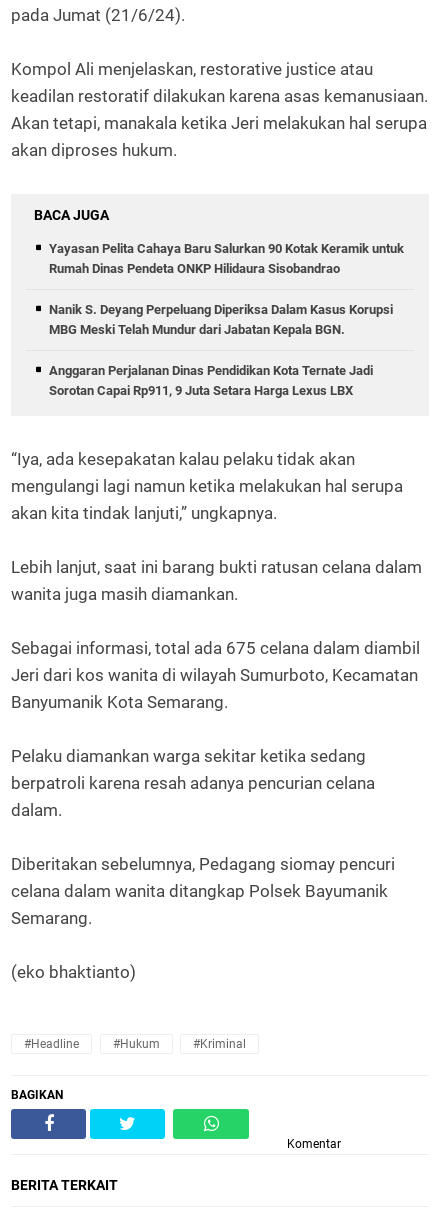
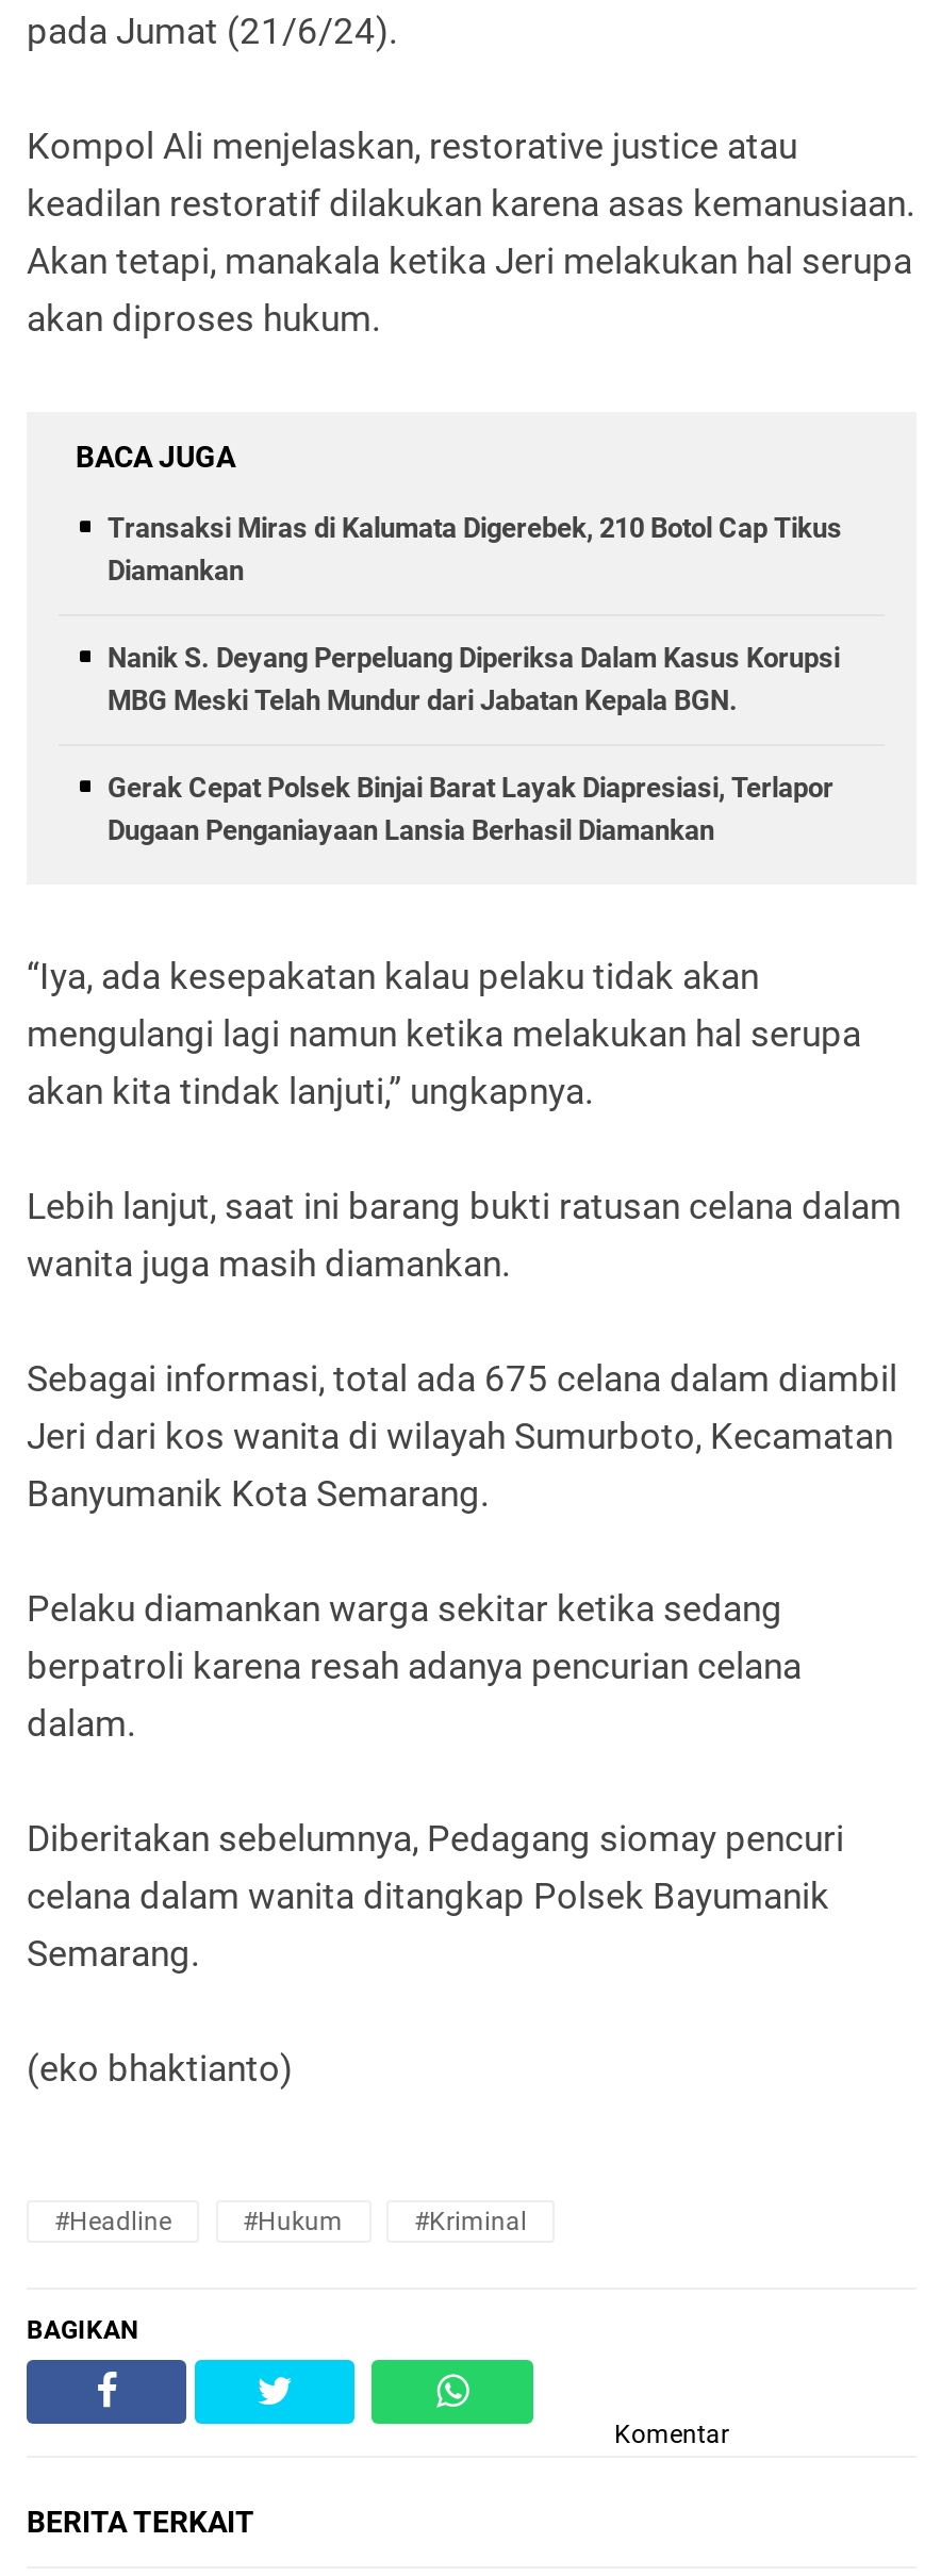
[49,241,404,276] Yayasan Pelita Cahaya Baru Salurkan 90 Kotak Keramik untuk | Rumah Dinas Pendeta ONKP Hilidaura Sisobandrao -> [108,512,842,587] Transaksi Miras di Kalumata Digerebek, 210 Botol Cap Tikus | Diamankan
[49,363,373,398] Anggaran Perjalanan Dinas Pendidikan Kota Ternate Jadi | Sorotan Capai Rp911, 9 Juta Setara Harga Lexus LBX -> [108,772,833,846] Gerak Cepat Polsek Binjai Barat Layak Diapresiasi, Terlapor | Dugaan Penganiayaan Lansia Berhasil Diamankan

